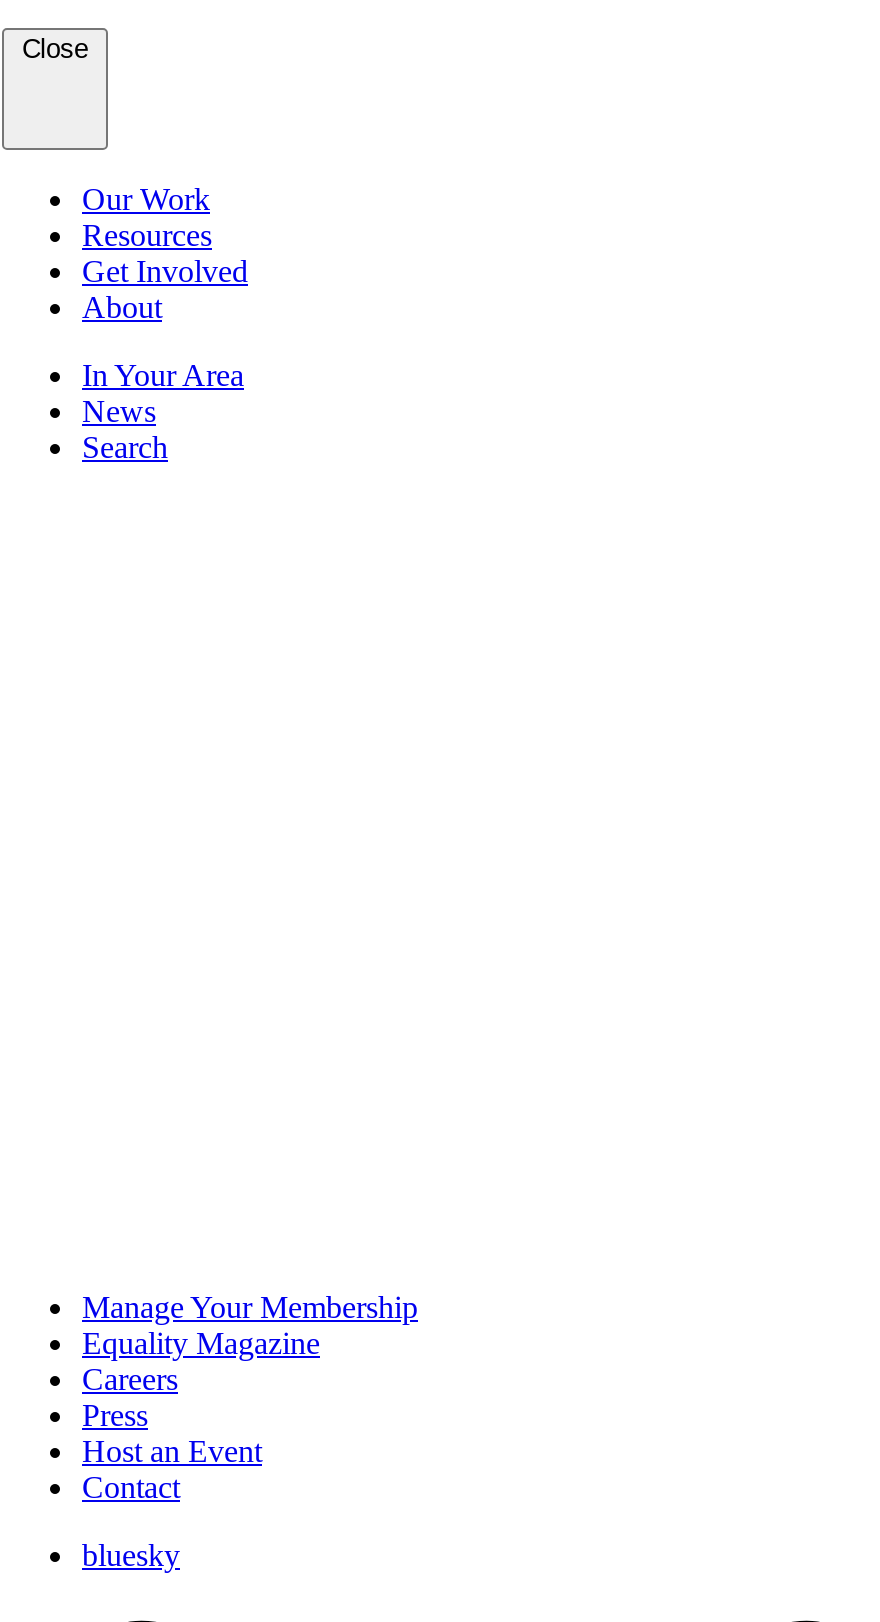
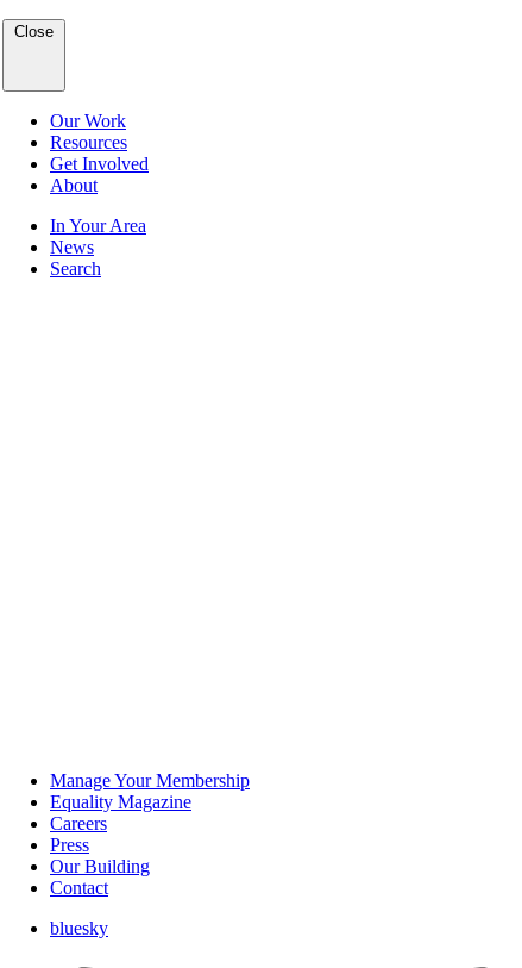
[82,1435,262,1469] Host an Event -> [50,856,150,877] Our Building

